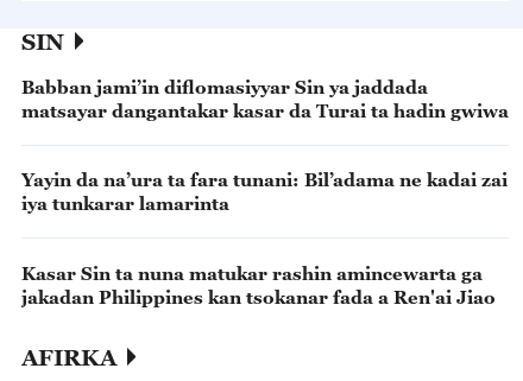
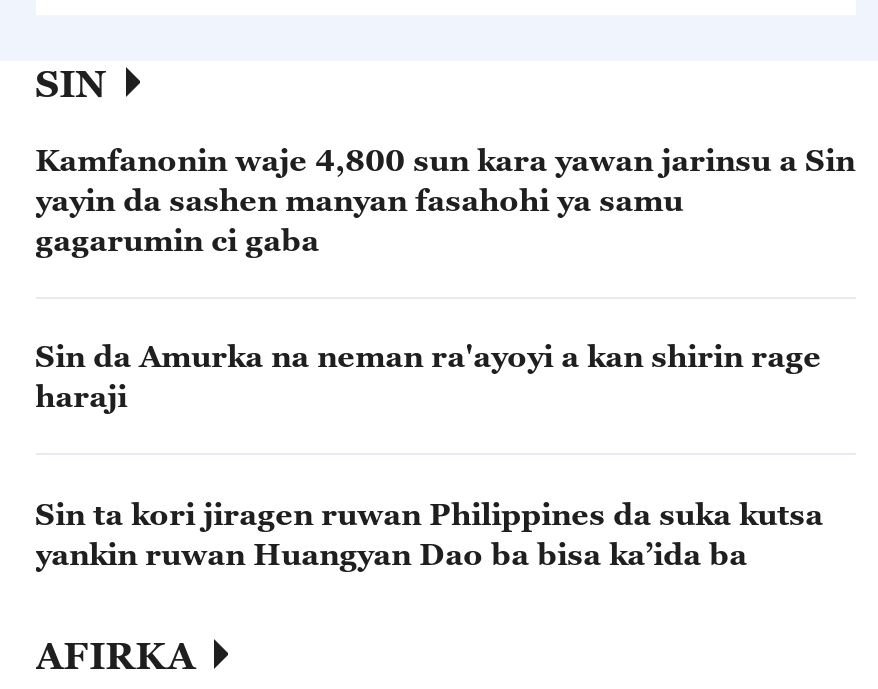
[21,76,508,121] Babban jami’in diflomasiyyar Sin ya jaddada | matsayar dangantakar kasar da Turai ta hadin gwiwa -> [35,141,855,257] Kamfanonin waje 4,800 sun kara yawan jarinsu a Sin | yayin da sashen manyan fasahohi ya samu | gagarumin ci gaba
[21,169,507,214] Yayin da na’ura ta fara tunani: Bil’adama ne kadai zai | iya tunkarar lamarinta -> [35,338,821,414] Sin da Amurka na neman ra'ayoyi a kan shirin rage | haraji
[21,262,495,307] Kasar Sin ta nuna matukar rashin amincewarta ga | jakadan Philippines kan tsokanar fada a Ren'ai Jiao -> [35,495,823,571] Sin ta kori jiragen ruwan Philippines da suka kutsa | yankin ruwan Huangyan Dao ba bisa ka’ida ba

